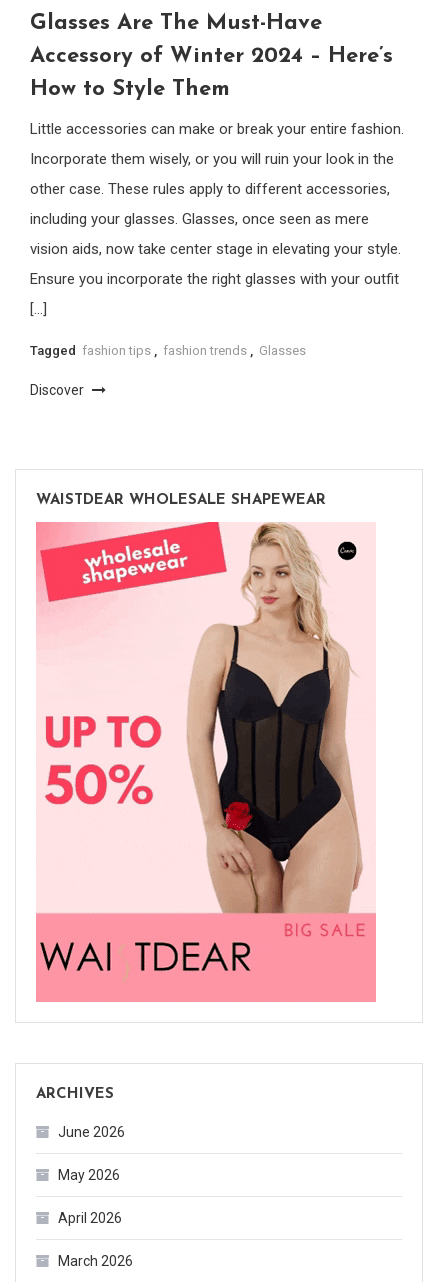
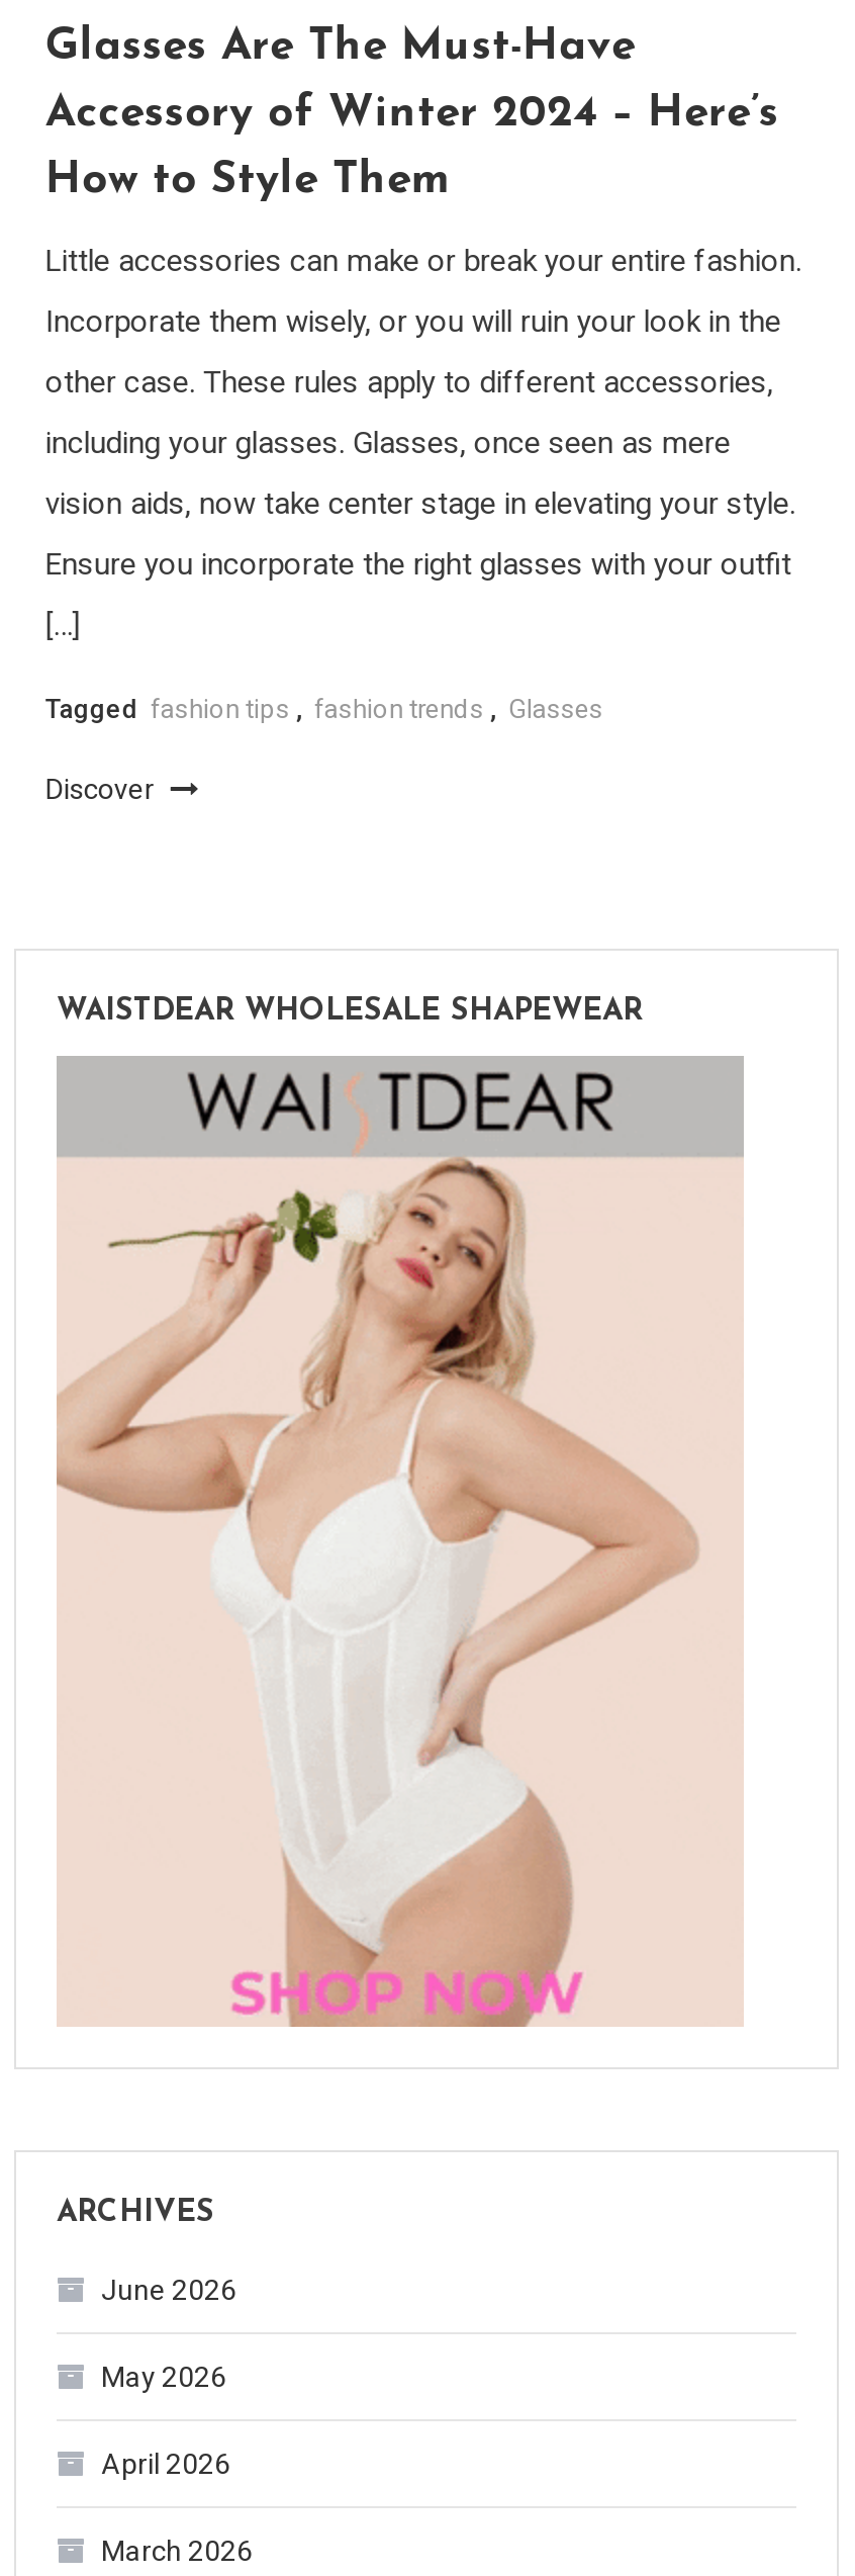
[36,521,376,1002] [image] -> [55,1056,744,2029] [image]

